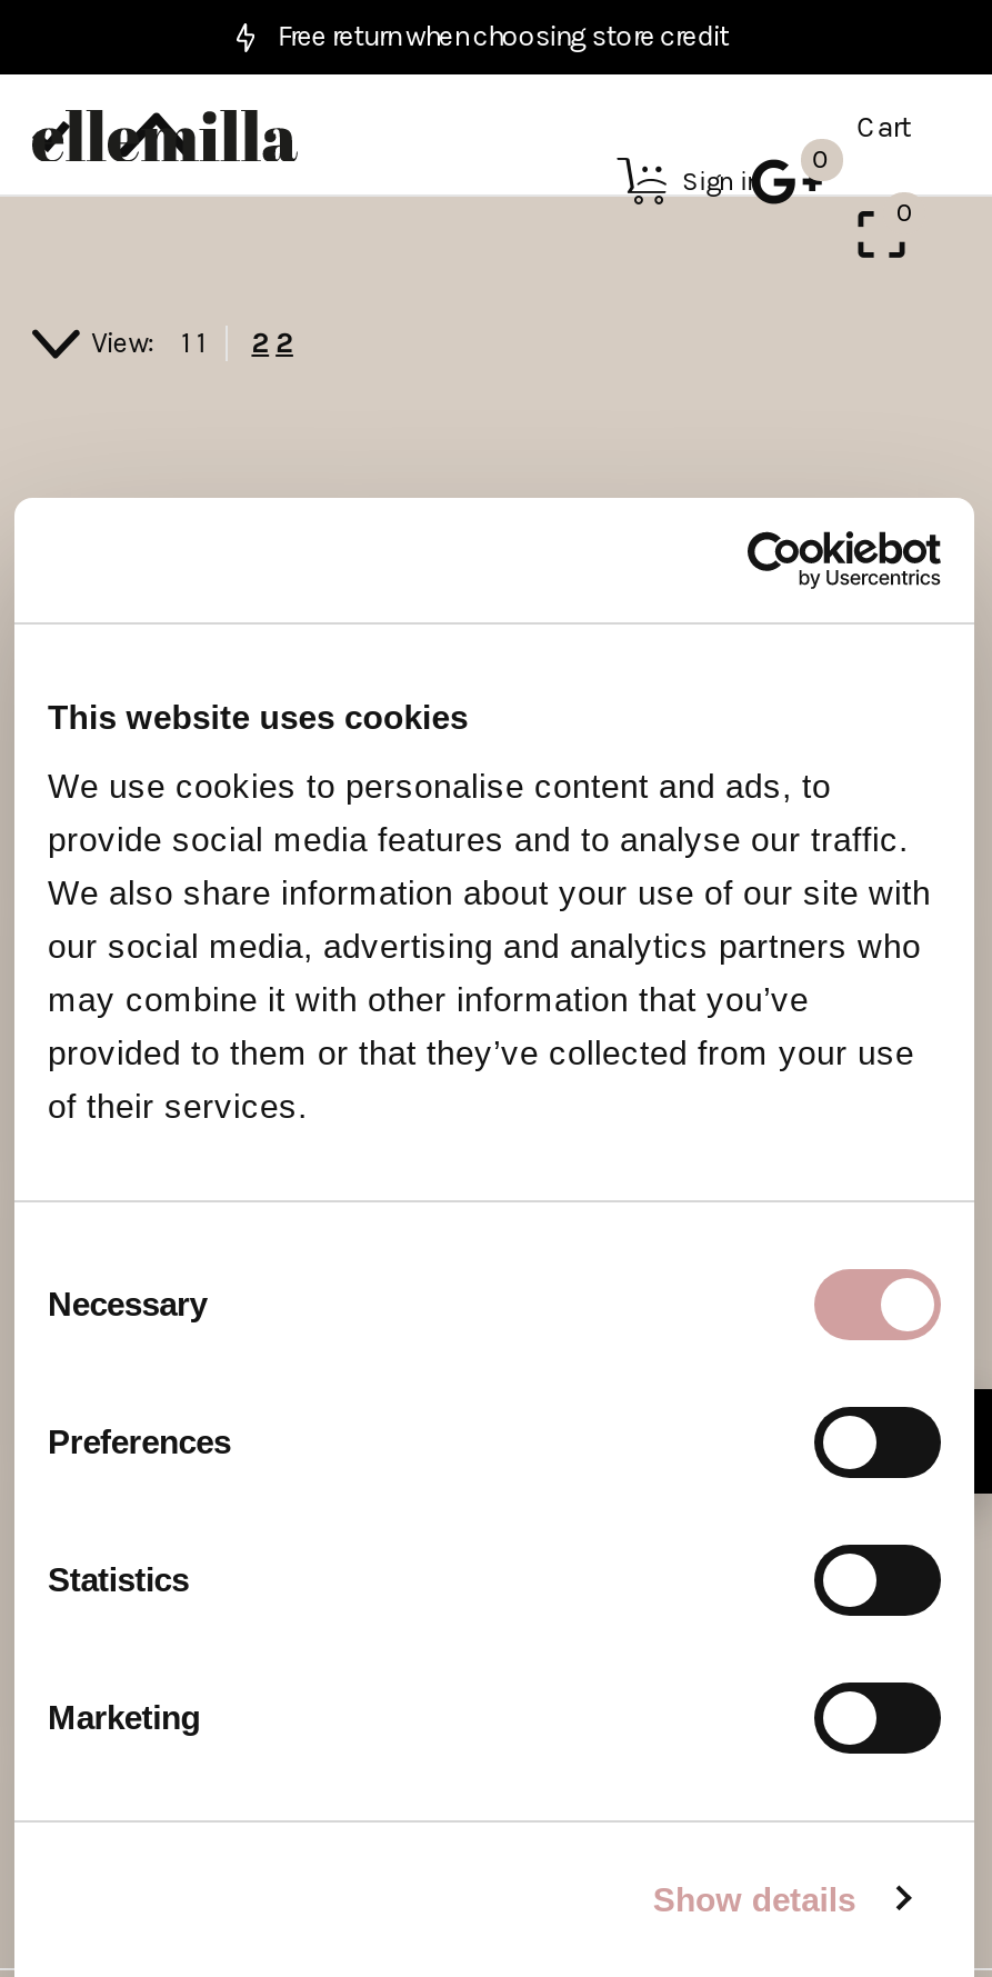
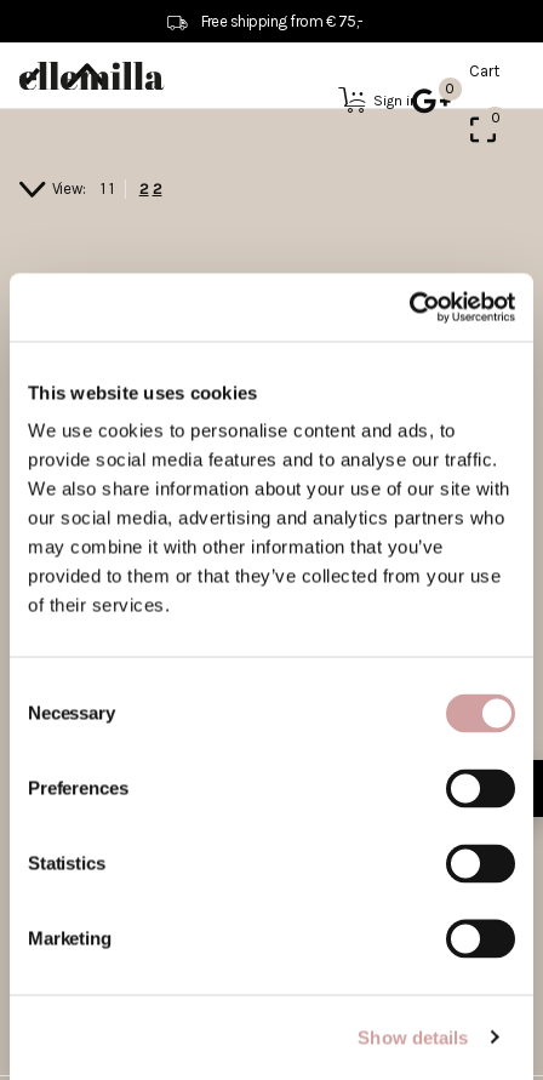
[277,18,729,51] Free return when choosing store credit -> [201,12,363,30] Free shipping from € 75,-

